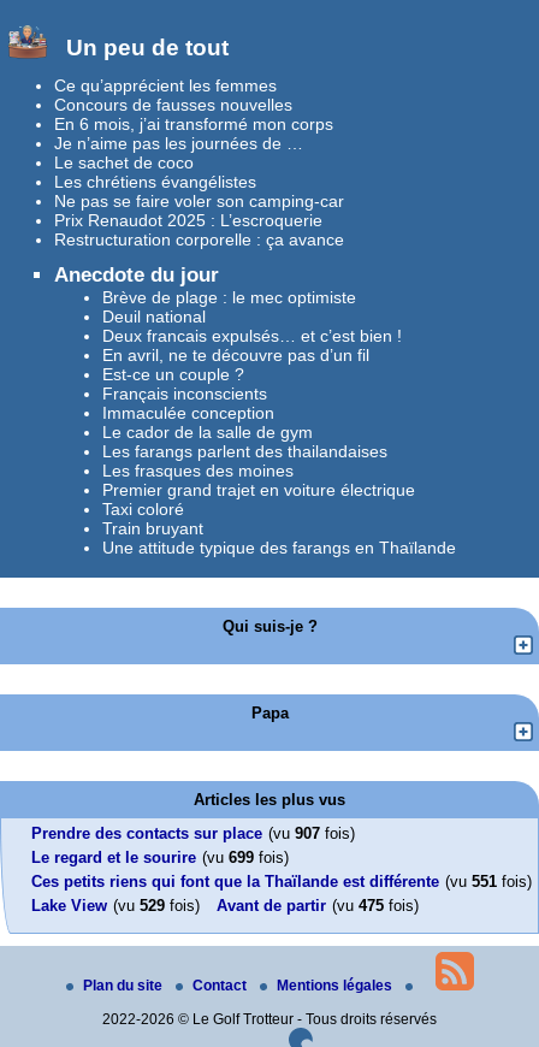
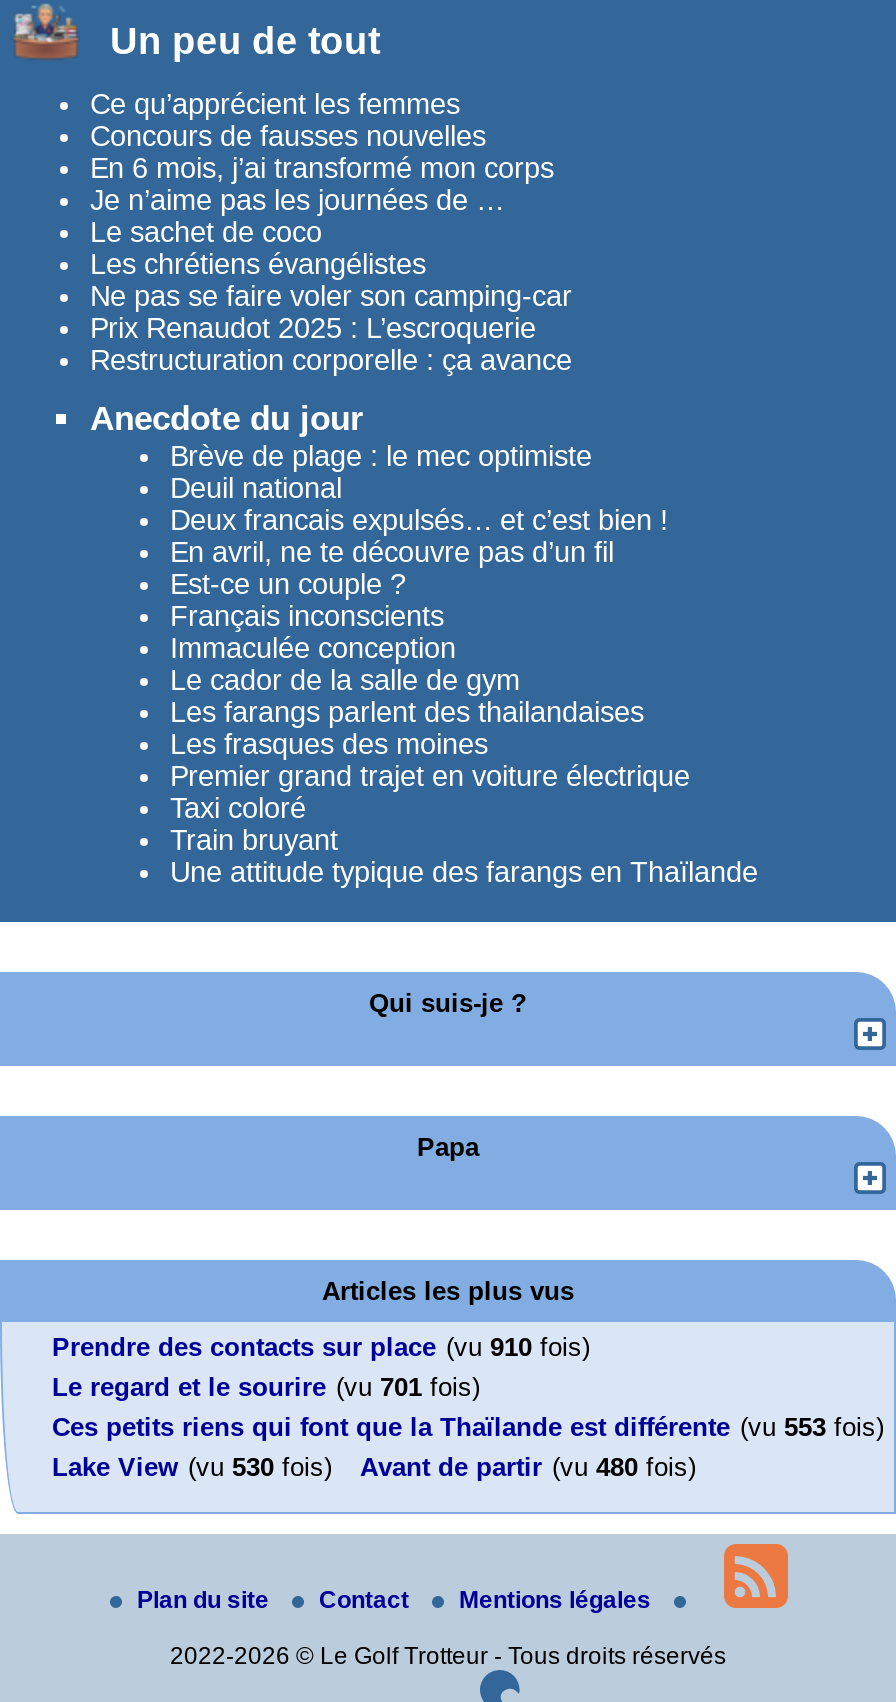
[31,824,355,842] Prendre des contacts sur place (vu 907 fois) -> [52,1332,590,1362] Prendre des contacts sur place (vu 910 fois)
[31,848,289,866] Le regard et le sourire (vu 699 fois) -> [52,1372,480,1402] Le regard et le sourire (vu 701 fois)
[31,872,532,890] Ces petits riens qui font que la Thaïlande est différente (vu 551 fois) -> [52,1412,884,1442] Ces petits riens qui font que la Thaïlande est différente (vu 553 fois)
[31,896,200,915] Lake View (vu 529 fois) -> [52,1452,332,1482] Lake View (vu 530 fois)
[217,896,419,915] Avant de partir (vu 475 fois) -> [360,1452,696,1482] Avant de partir (vu 480 fois)

